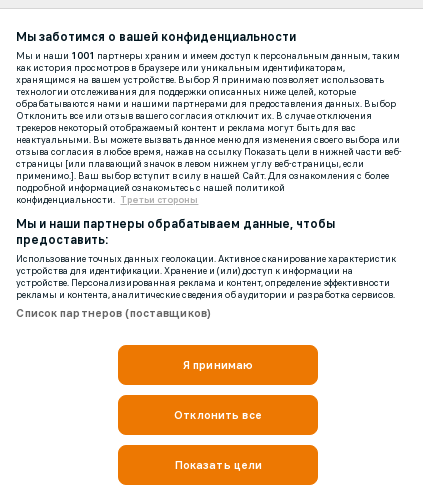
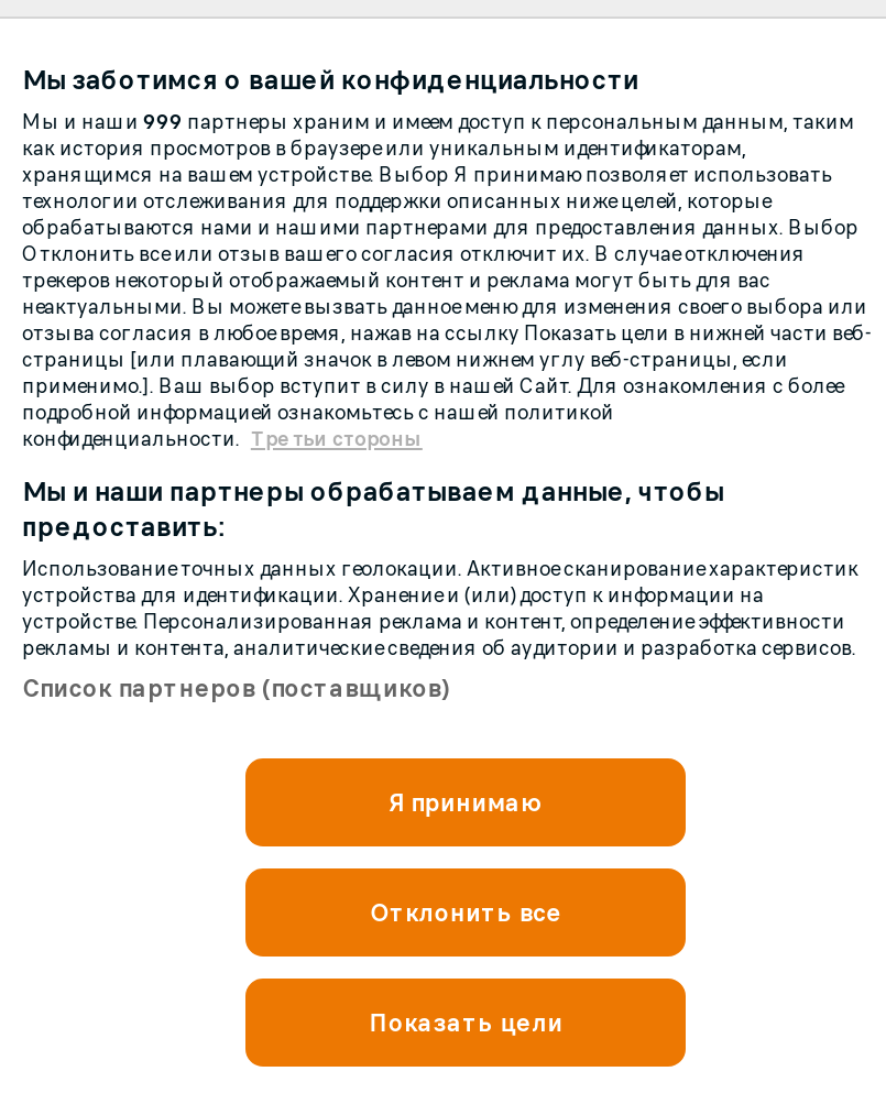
[16,50,400,62] Мы и наши 1001 партнеры храним и имеем доступ к персональным данным, таким -> [22,109,854,135] Мы и наши 999 партнеры храним и имеем доступ к персональным данным, таким

